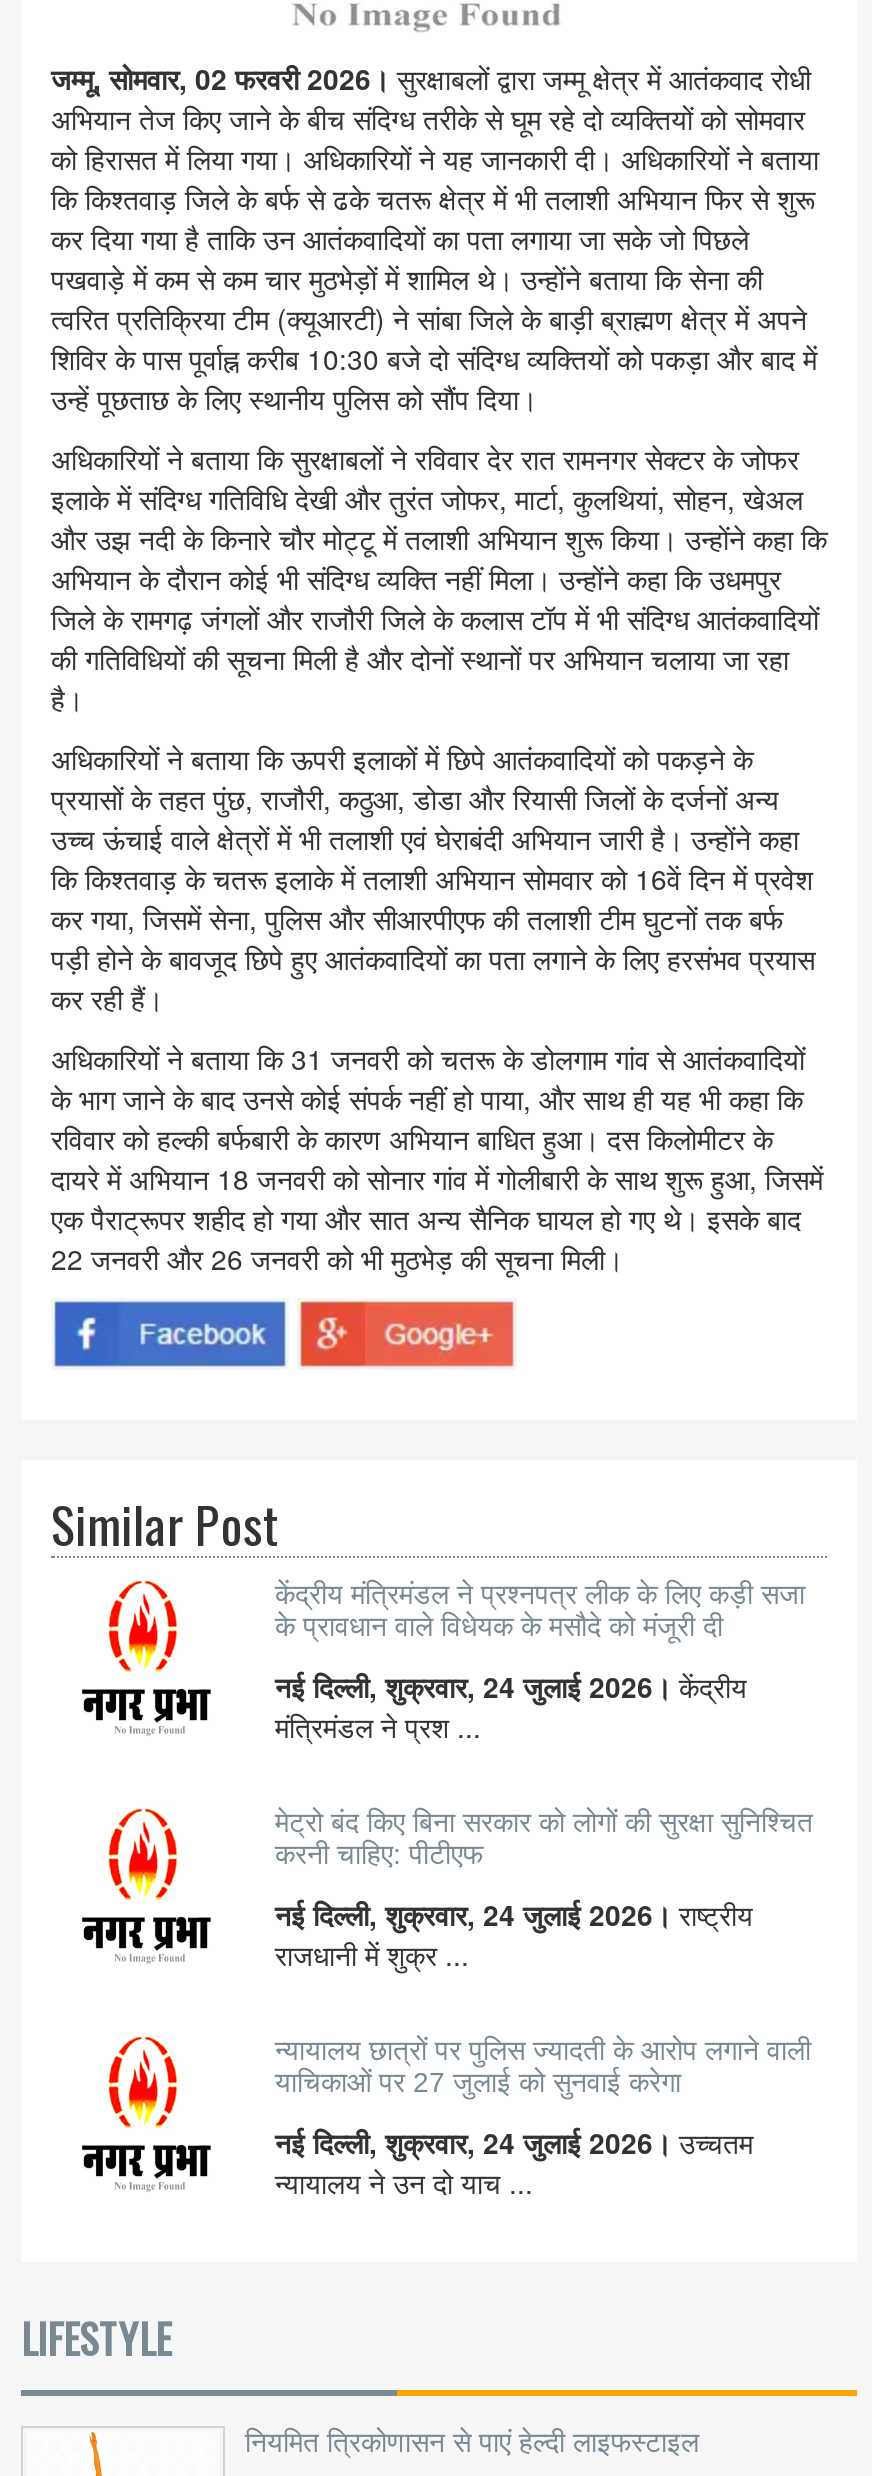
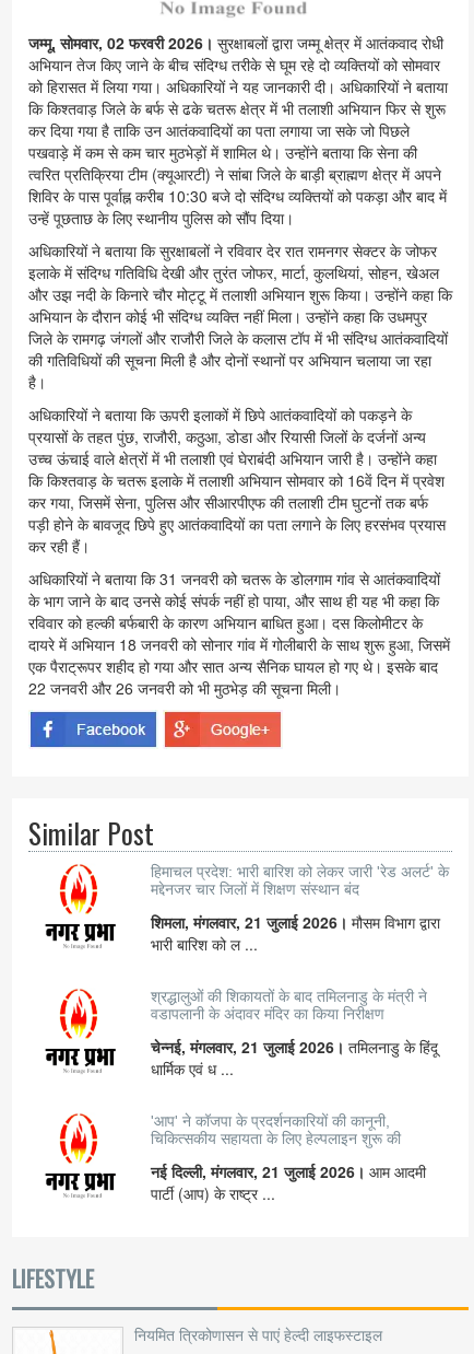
[275,1579,805,1643] केंद्रीय मंत्रिमंडल ने प्रश्नपत्र लीक के लिए कड़ी सजा | के प्रावधान वाले विधेयक के मसौदे को मंजूरी दी -> [151,863,449,898] हिमाचल प्रदेश: भारी बारिश को लेकर जारी 'रेड अलर्ट' के | मद्देनजर चार जिलों में शिक्षण संस्थान बंद
[275,1667,747,1747] नई दिल्ली, शुक्रवार, 24 जुलाई 2026। केंद्रीय | मंत्रिमंडल ने प्रश ... -> [151,911,440,955] शिमला, मंगलवार, 21 जुलाई 2026। मौसम विभाग द्वारा | भारी बारिश को ल ...
[275,1807,813,1871] मेट्रो बंद किए बिना सरकार को लोगों की सुरक्षा सुनिश्चित | करनी चाहिए: पीटीएफ -> [151,988,427,1023] श्रद्धालुओं की शिकायतों के बाद तमिलनाडु के मंत्री ने | वडापलानी के अंदावर मंदिर का किया निरीक्षण
[275,1895,753,1975] नई दिल्ली, शुक्रवार, 24 जुलाई 2026। राष्ट्रीय | राजधानी में शुक्र ... -> [151,1036,438,1080] चेन्नई, मंगलवार, 21 जुलाई 2026। तमिलनाडु के हिंदू | धार्मिक एवं ध ...
[275,2035,811,2099] न्यायालय छात्रों पर पुलिस ज्यादती के आरोप लगाने वाली | याचिकाओं पर 27 जुलाई को सुनवाई करेगा -> [151,1113,401,1148] 'आप' ने कॉजपा के प्रदर्शनकारियों की कानूनी, | चिकित्सकीय सहायता के लिए हेल्पलाइन शुरू की
[275,2123,753,2203] नई दिल्ली, शुक्रवार, 24 जुलाई 2026। उच्चतम | न्यायालय ने उन दो याच ... -> [151,1161,426,1205] नई दिल्ली, मंगलवार, 21 जुलाई 2026। आम आदमी | पार्टी (आप) के राष्ट्र ...

